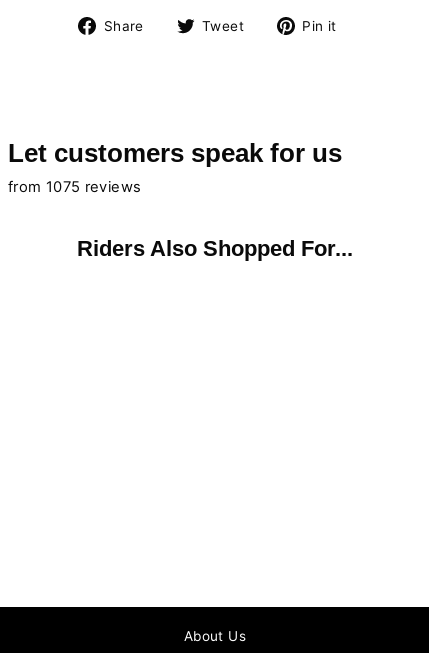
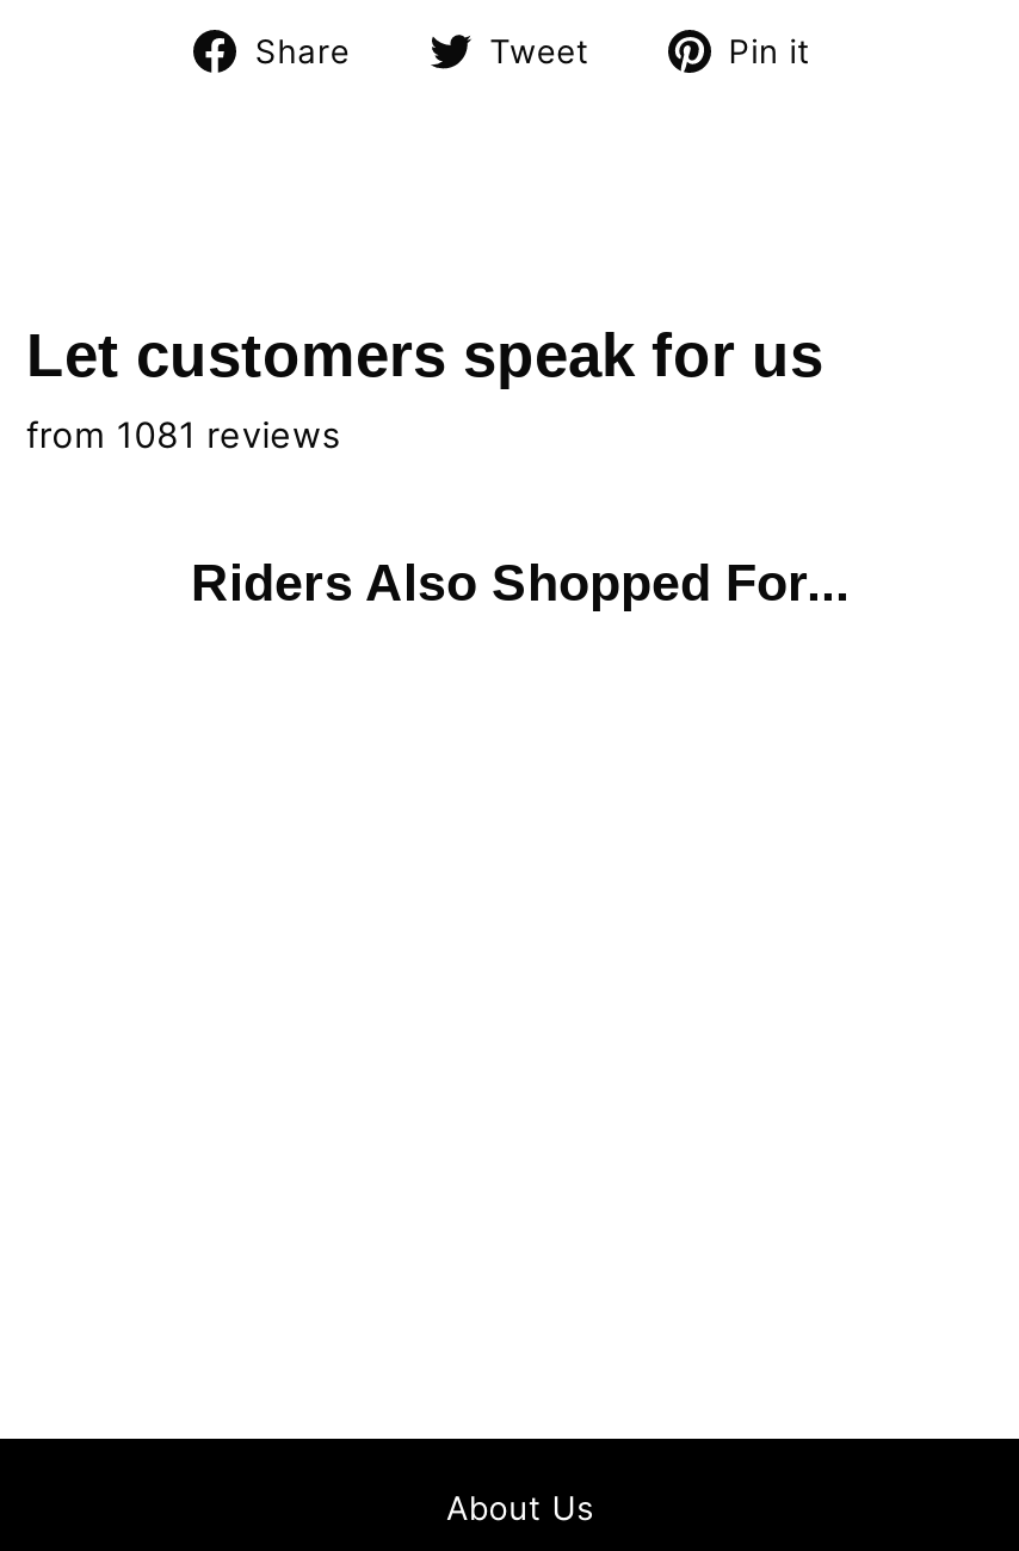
[8,178,141,196] from 1075 reviews -> [26,415,342,458] from 1081 reviews

